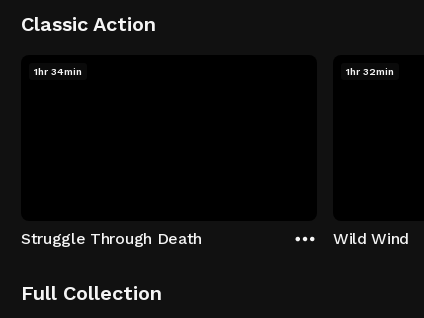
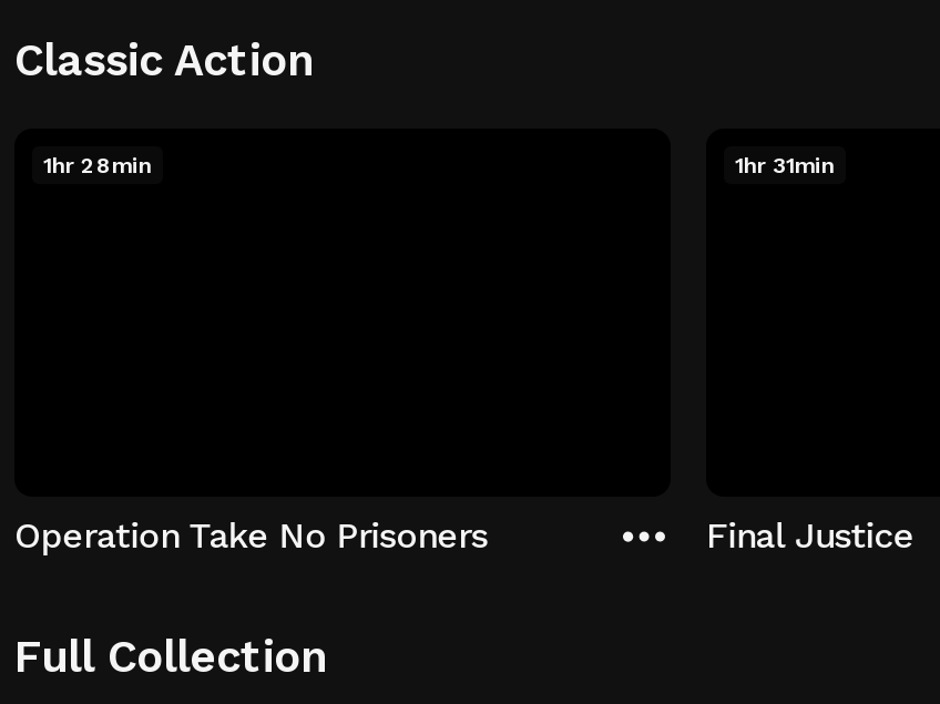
[34,65,82,76] 1hr 34min -> [43,152,152,176] 1hr 28min
[346,65,394,76] 1hr 32min -> [735,152,835,176] 1hr 31min
[21,229,202,248] Struggle Through Death -> [14,514,488,557] Operation Take No Prisoners
[333,229,409,248] Wild Wind -> [706,514,914,557] Final Justice

